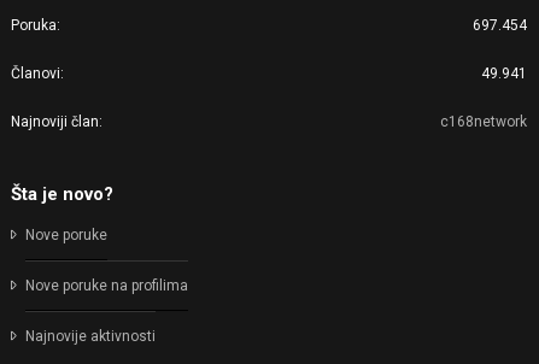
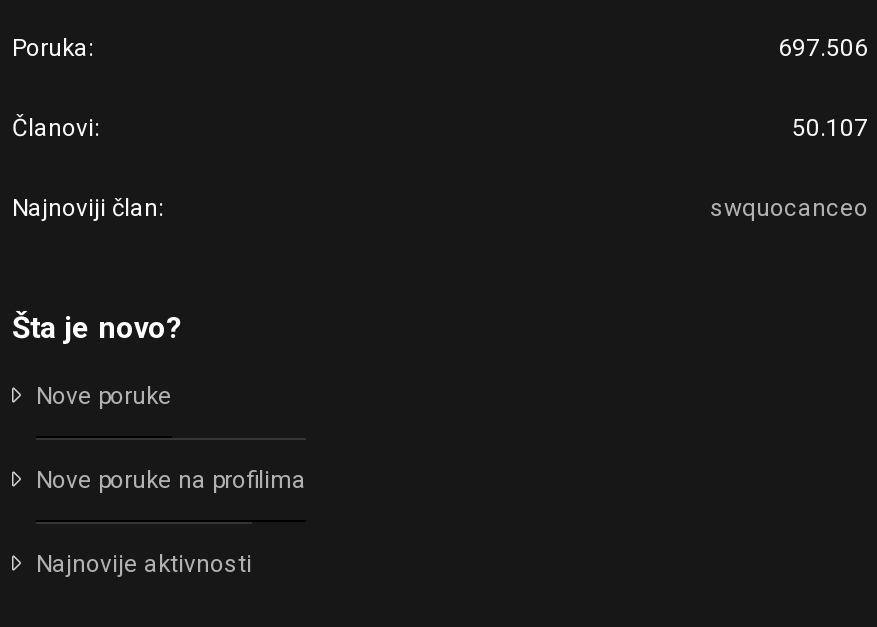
[473,17,527,34] 697.454 -> [778,34,868,62] 697.506
[481,65,527,82] 49.941 -> [792,114,868,142] 50.107
[440,114,527,130] c168network -> [710,194,868,222] swquocanceo

